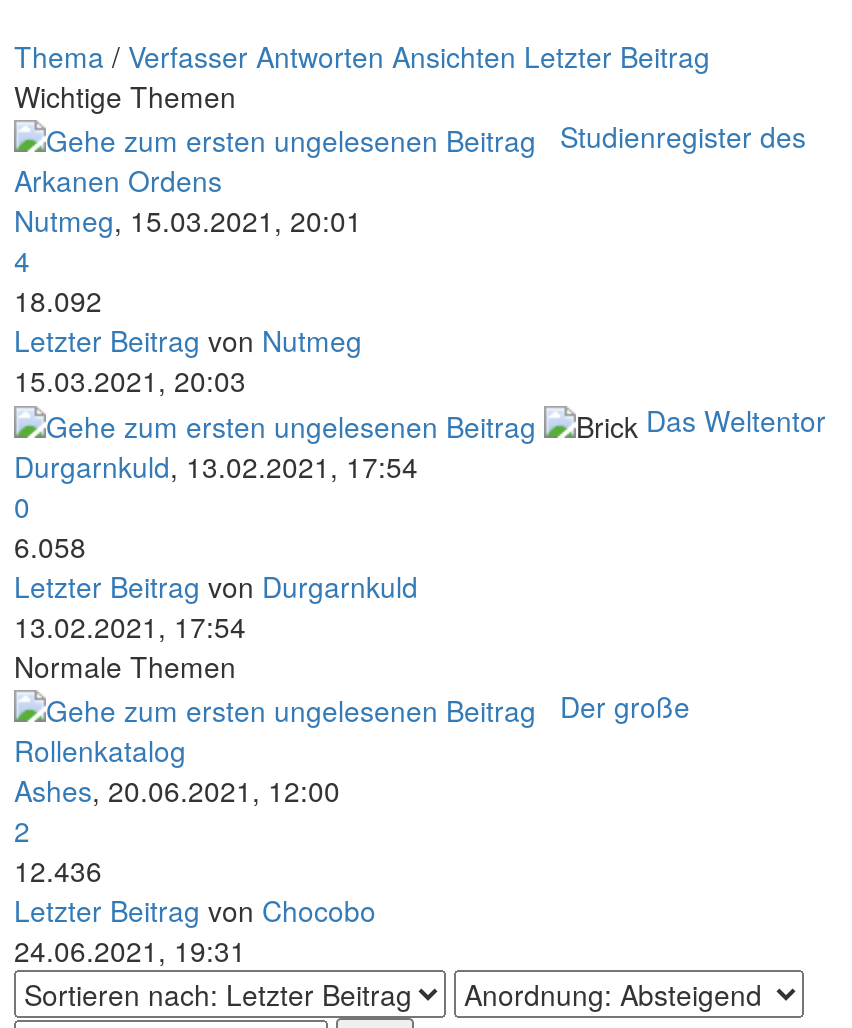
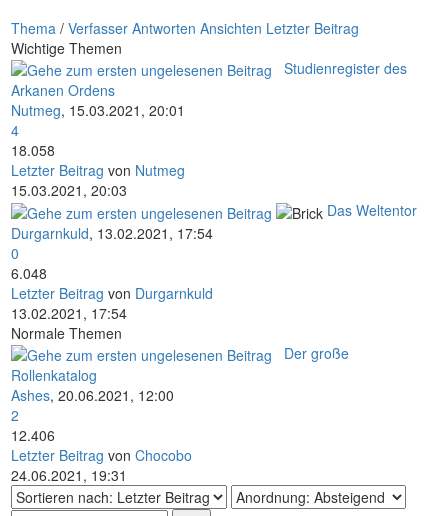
[14,281,102,321] 18.092 -> [11,140,55,160] 18.058
[14,525,86,565] 6.058 -> [11,263,47,283] 6.048
[14,850,102,890] 12.436 -> [11,425,55,445] 12.406

